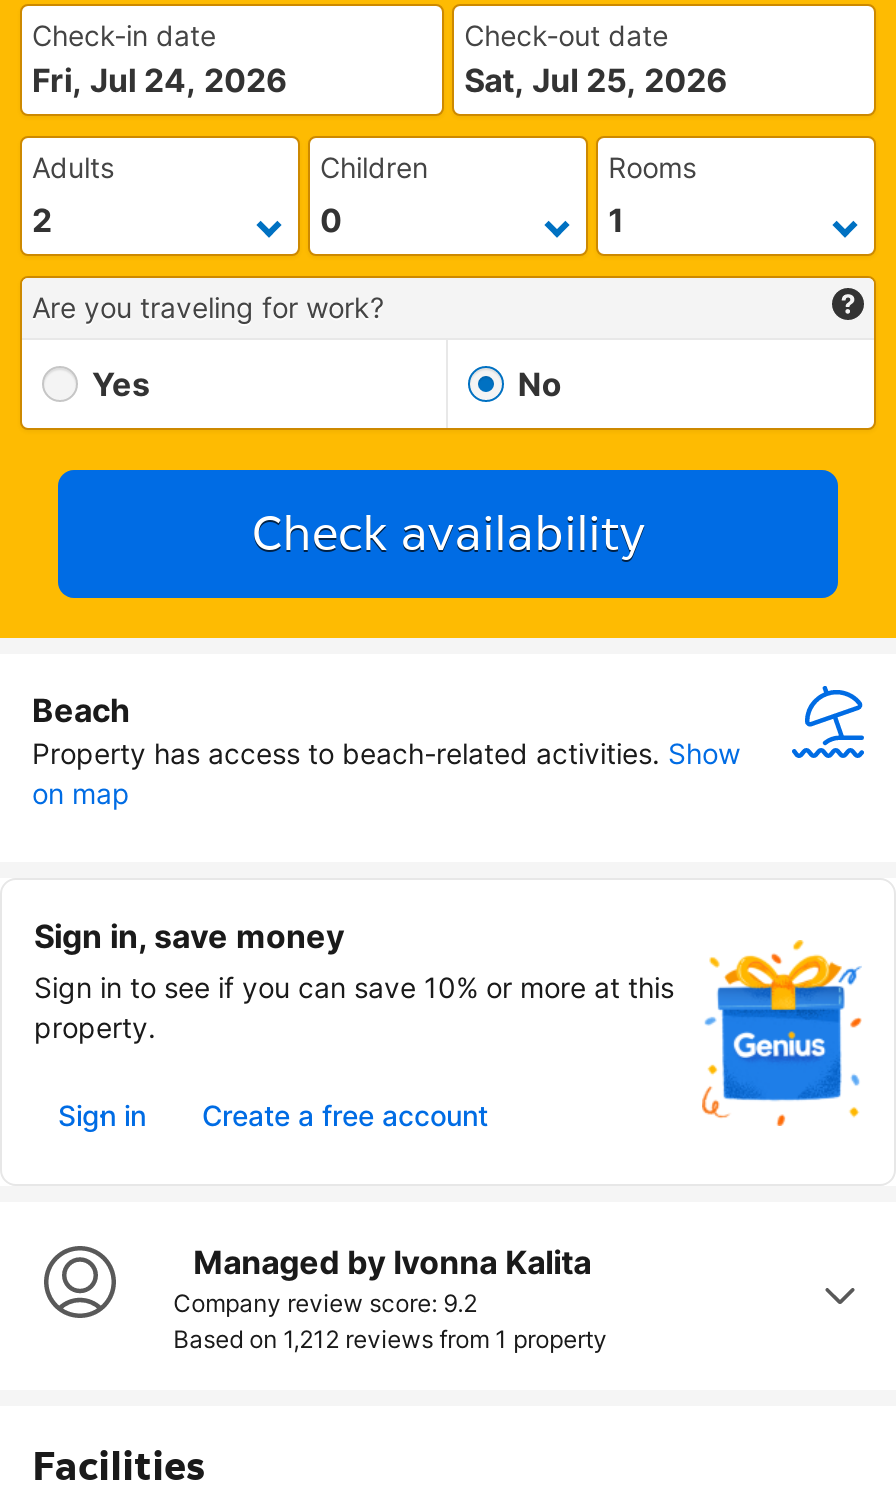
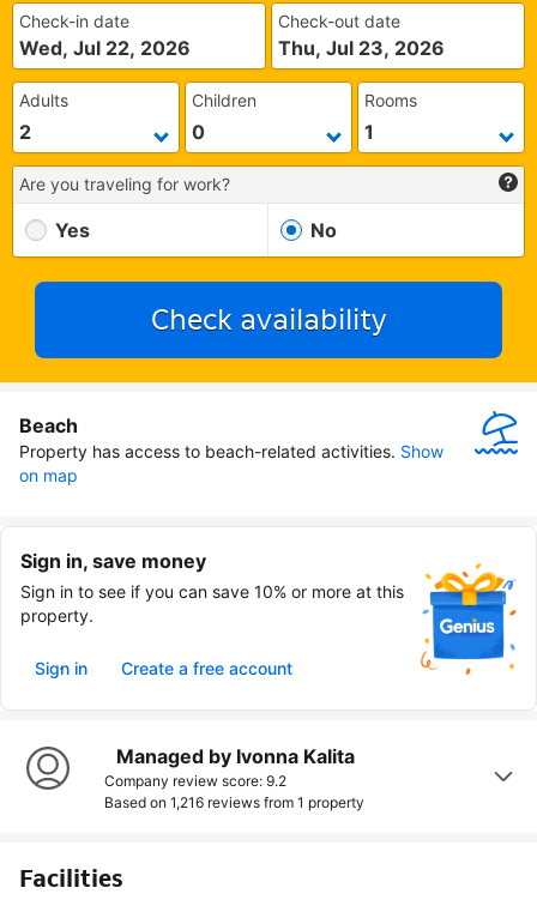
[32,60,288,100] Fri, Jul 24, 2026 -> [19,36,191,60] Wed, Jul 22, 2026
[464,60,728,100] Sat, Jul 25, 2026 -> [278,36,445,60] Thu, Jul 23, 2026
[173,1324,607,1354] Based on 1,212 reviews from 1 property -> [104,793,364,811] Based on 1,216 reviews from 1 property

